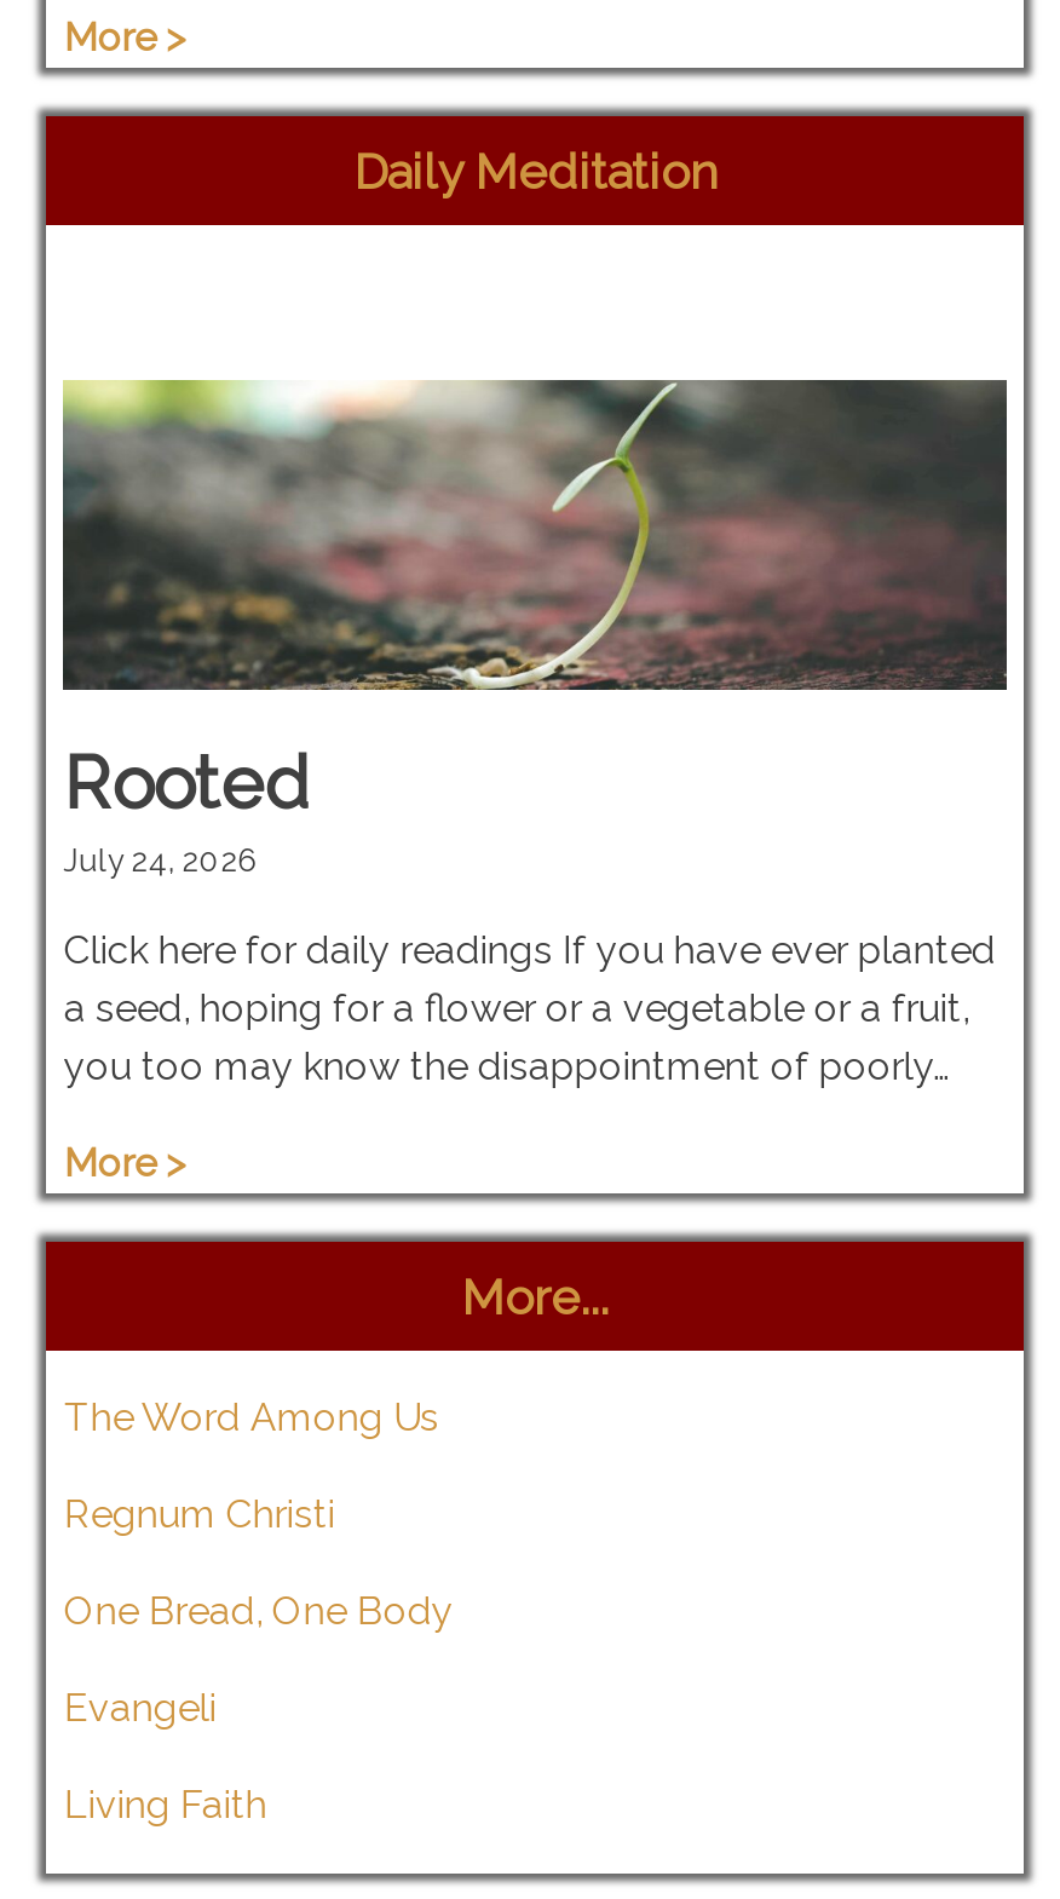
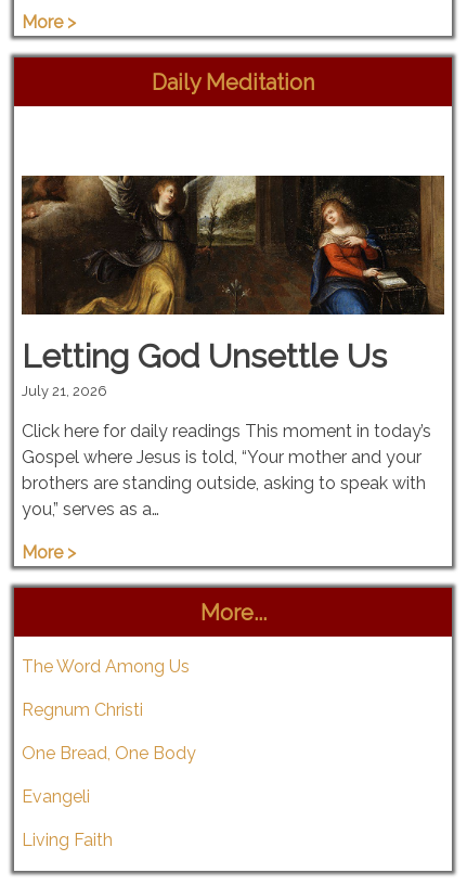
[63,378,1007,879] [image] | Rooted | July 24, 2026 -> [21,175,444,399] [image] | Letting God Unsettle Us | July 21, 2026
[64,927,996,1089] Click here for daily readings If you have ever planted | a seed, hoping for a flower or a vegetable or a fruit, | you too may know the disappointment of poorly… -> [22,421,432,519] Click here for daily readings This moment in today’s | Gospel where Jesus is told, “Your mother and your | brothers are standing outside, asking to speak with | you,” serves as a…

